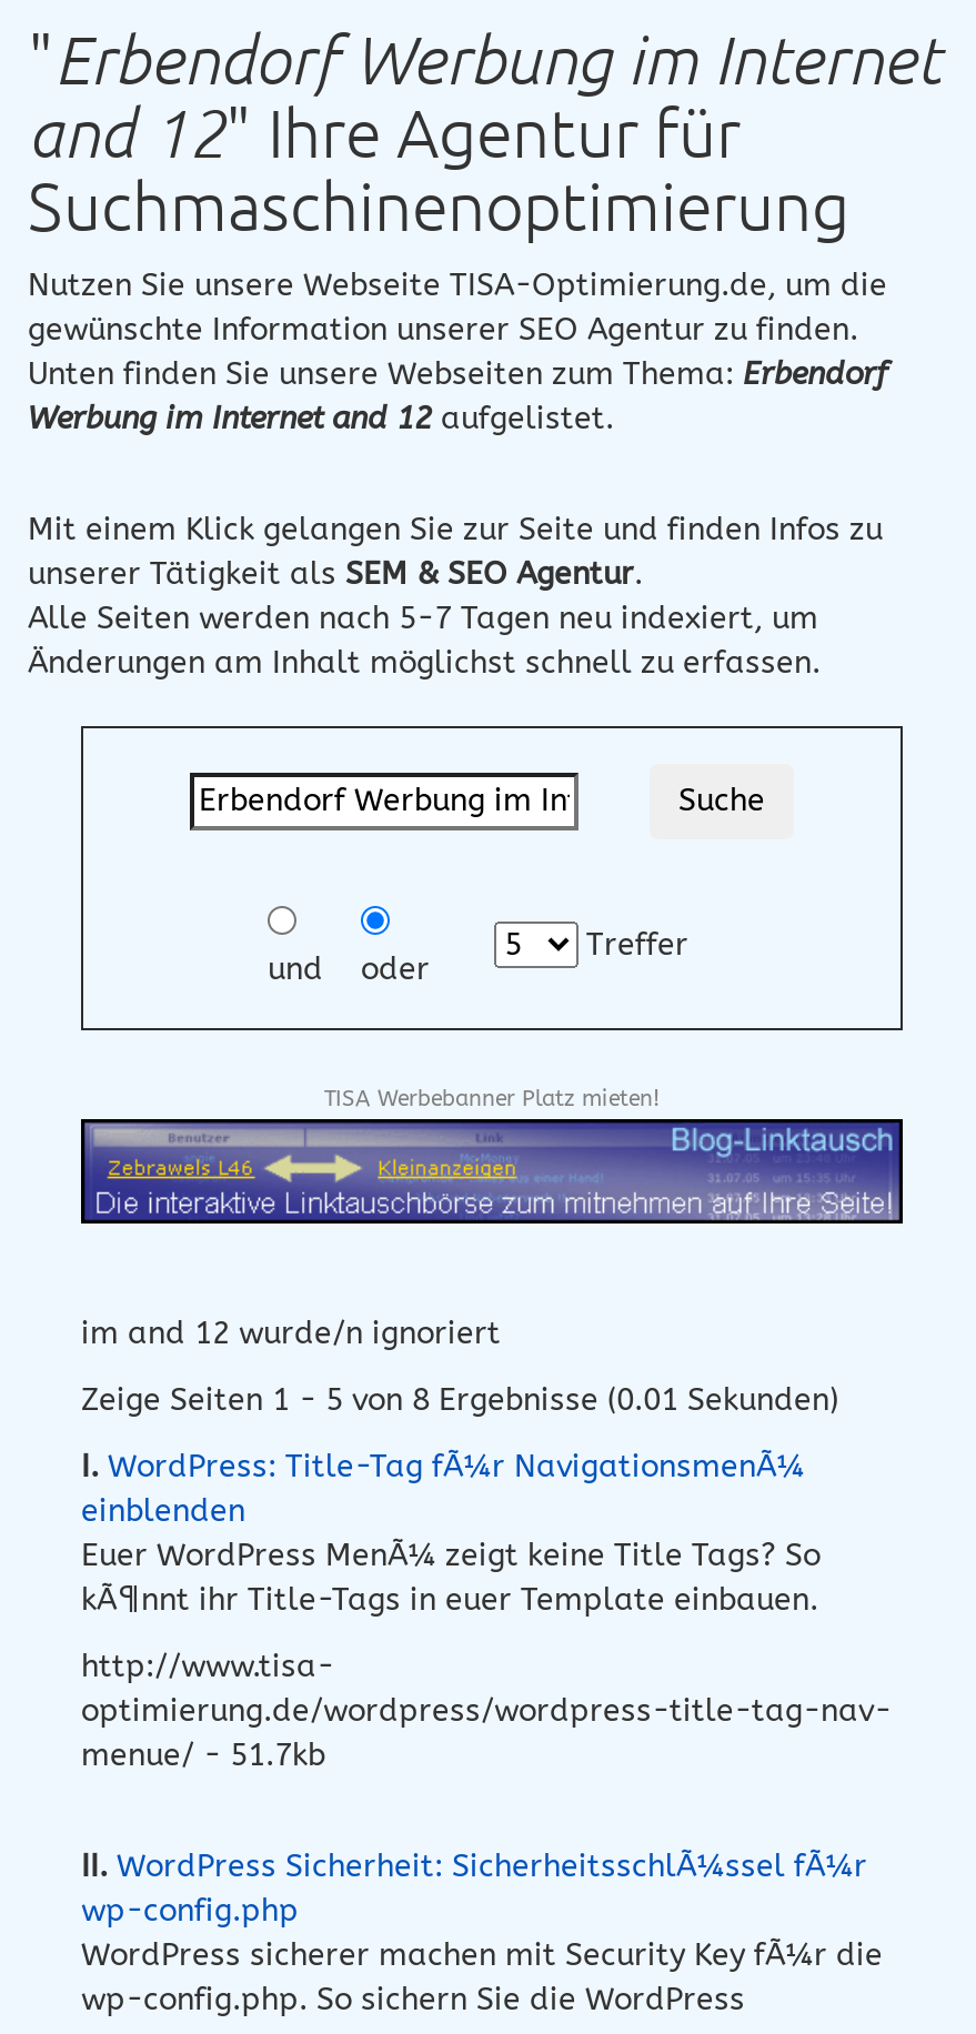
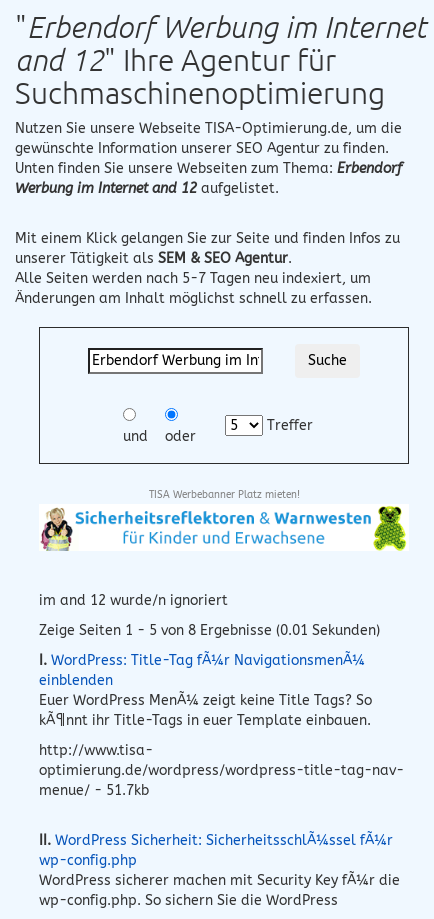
[79,1117,905,1226] [image] -> [38,503,410,552] [image]

